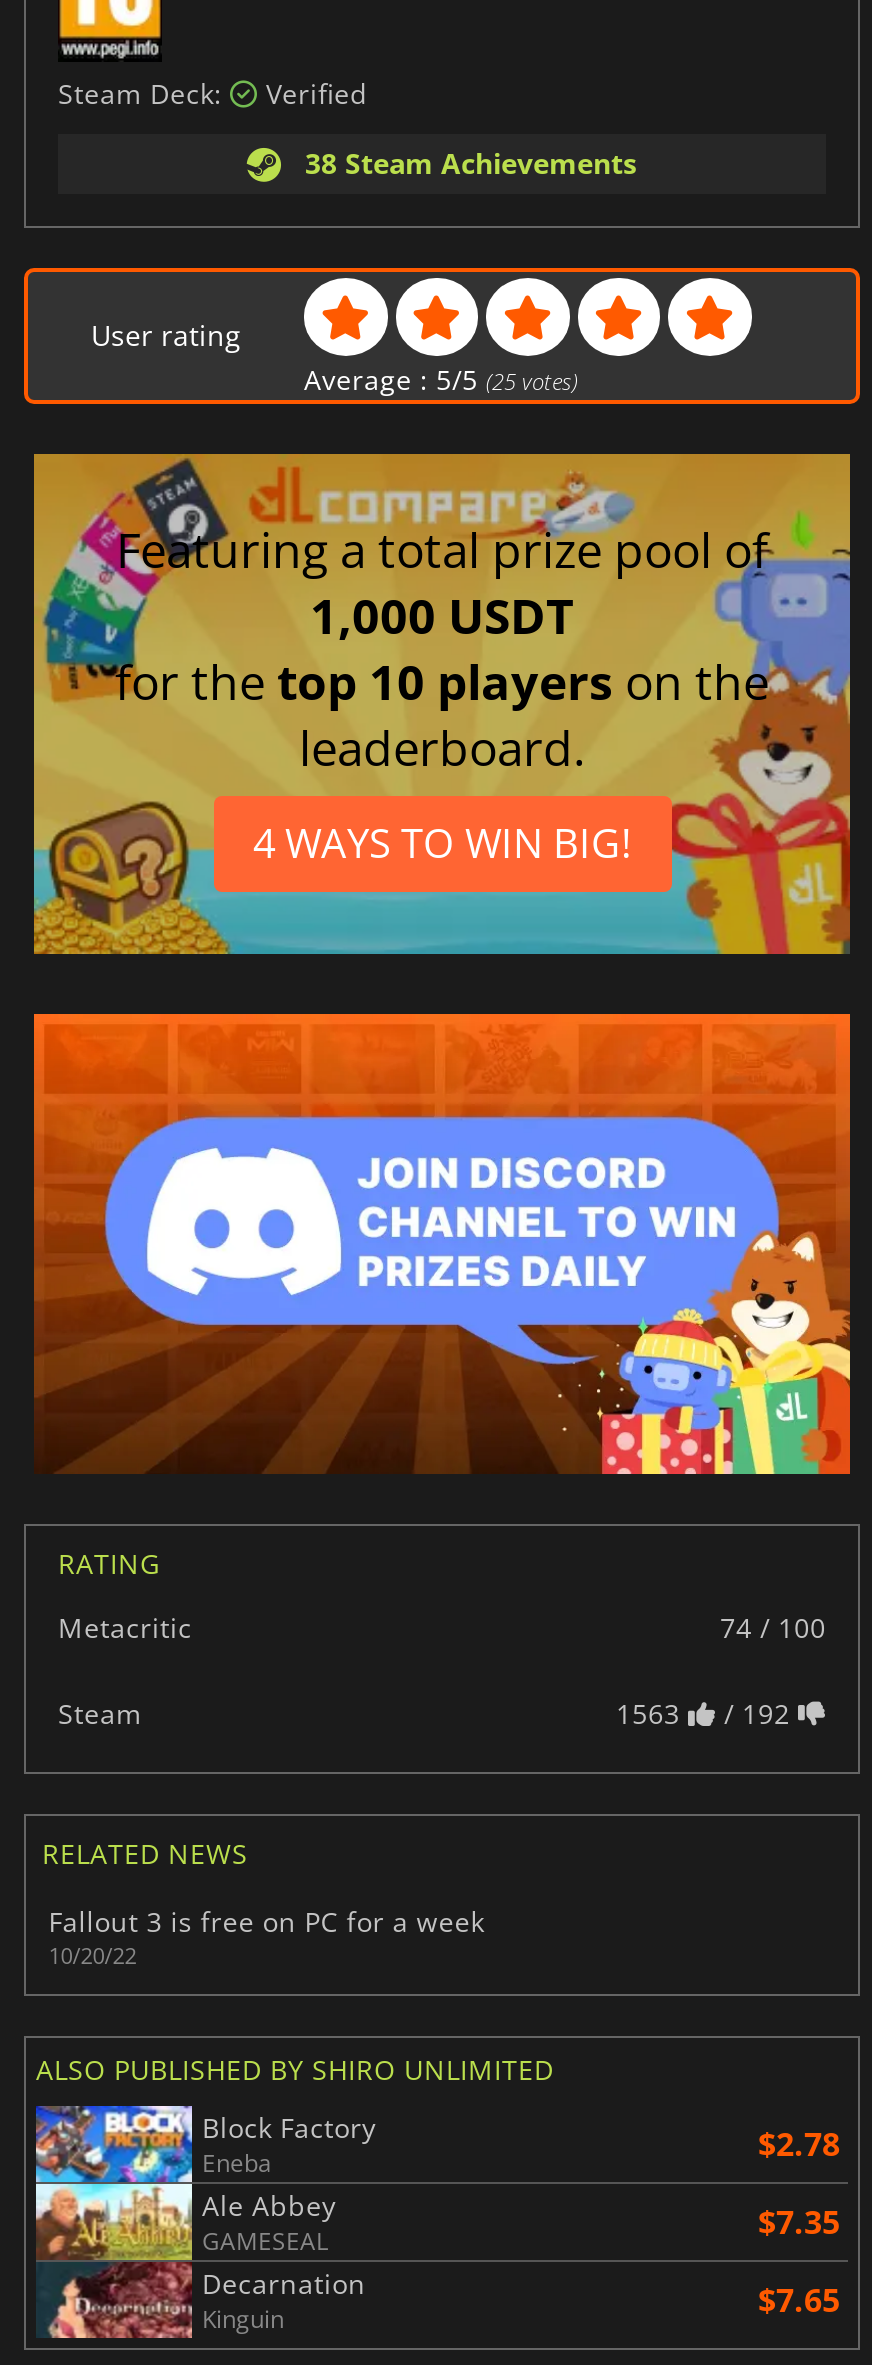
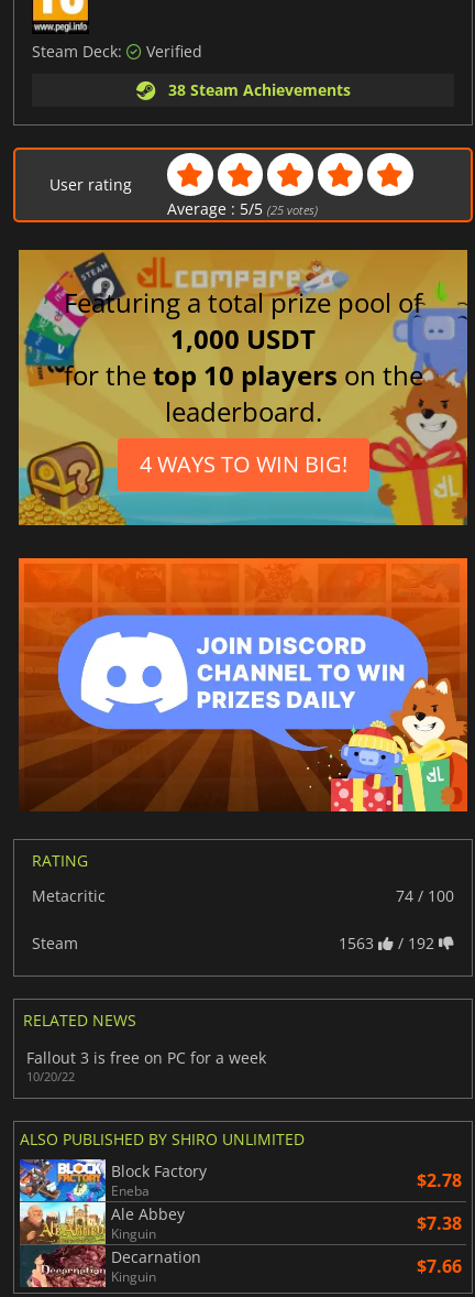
[202,2200,840,2258] GAMESEAL | $7.35 -> [111,1211,462,1243] Kinguin | $7.38
[758,2278,840,2322] $7.65 -> [417,1254,462,1279] $7.66

